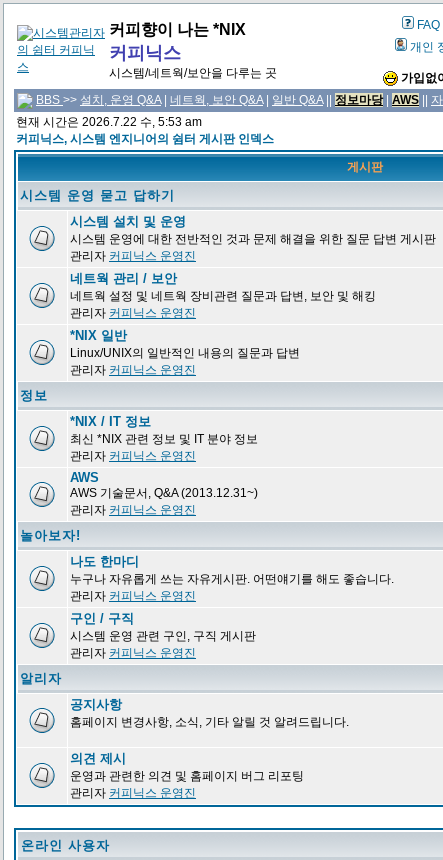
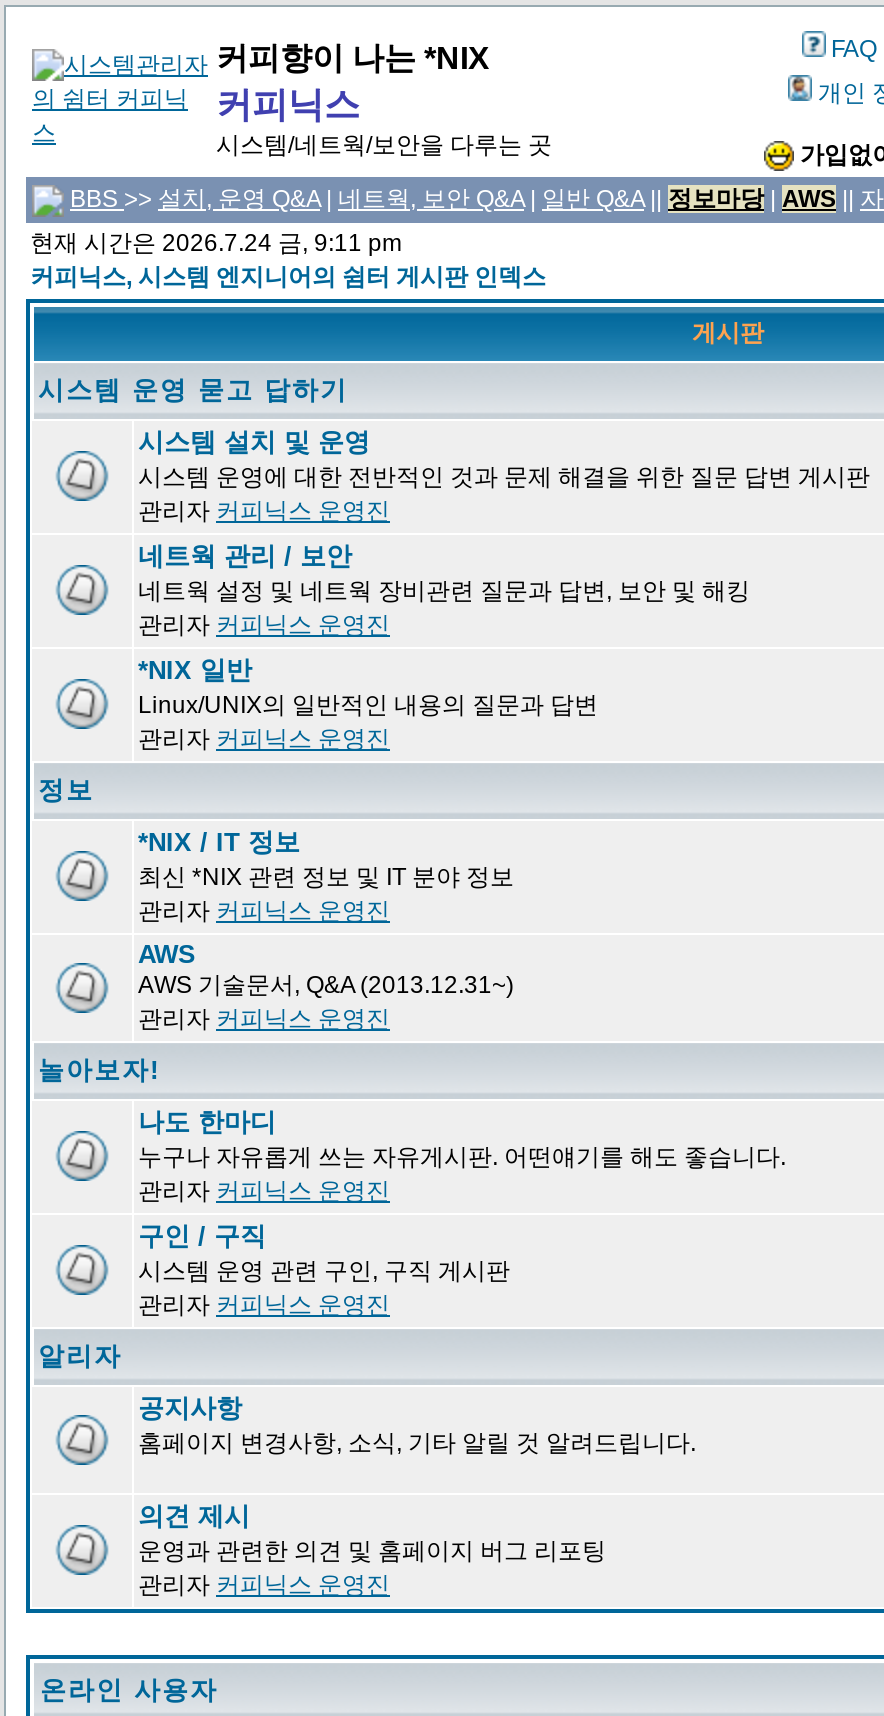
[16,115,202,129] 현재 시간은 2026.7.22 수, 5:53 am -> [30,229,402,257] 현재 시간은 2026.7.24 금, 9:11 pm

